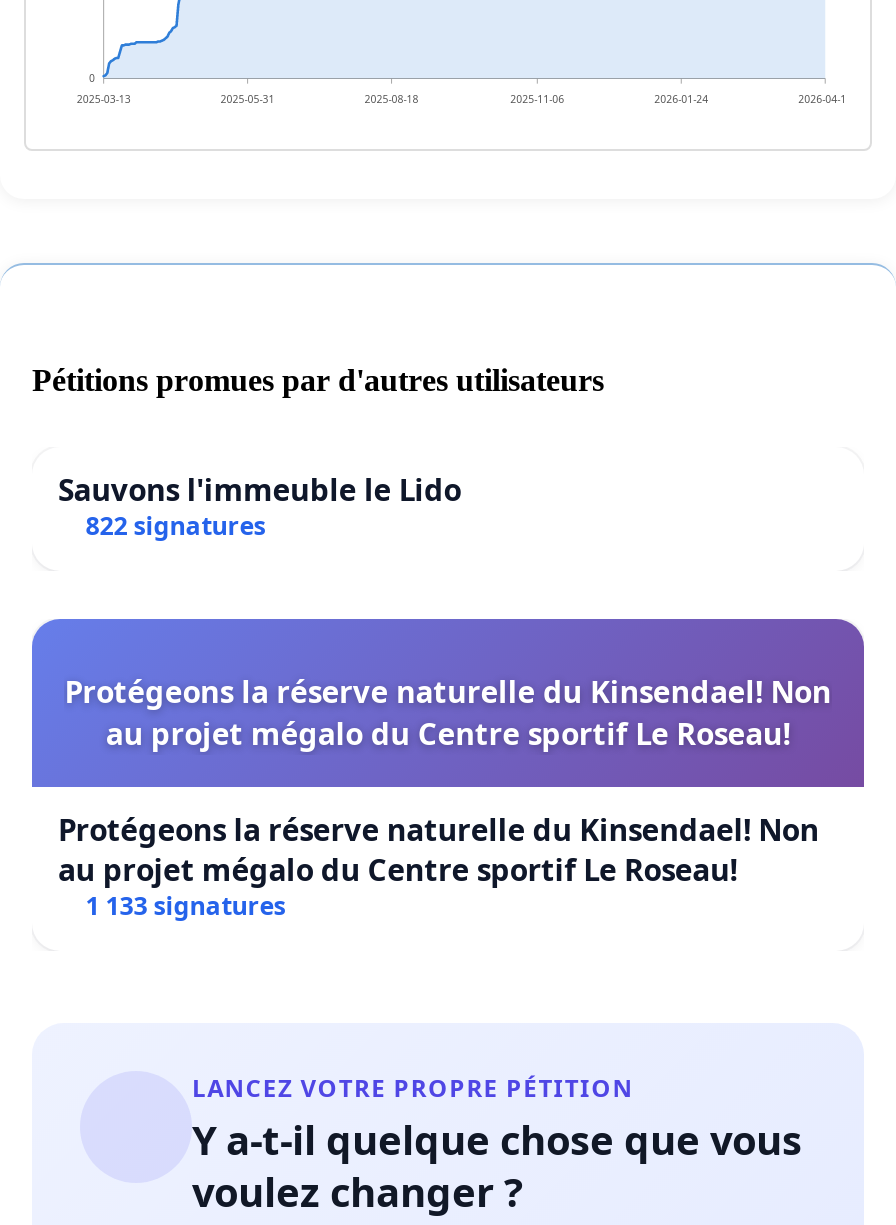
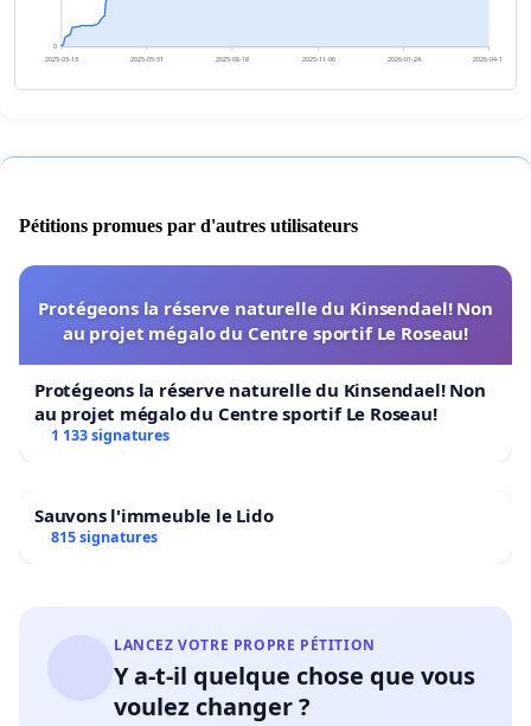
moved [58,469,461,509] -> [34,503,273,527]: Sauvons l'immeuble le Lido
[86,509,266,543] 822 signatures -> none
moved [58,671,831,923] -> [34,296,493,445]: Protégeons la réserve naturelle du Kinsendael! Non | au projet mégalo du Centre sportif Le Roseau! | Protégeons la réserve naturelle du Kinsendael! Non | au projet mégalo du Centre sportif Le Roseau! | 1 133 signatures
none -> [51,527,157,547] 815 signatures

